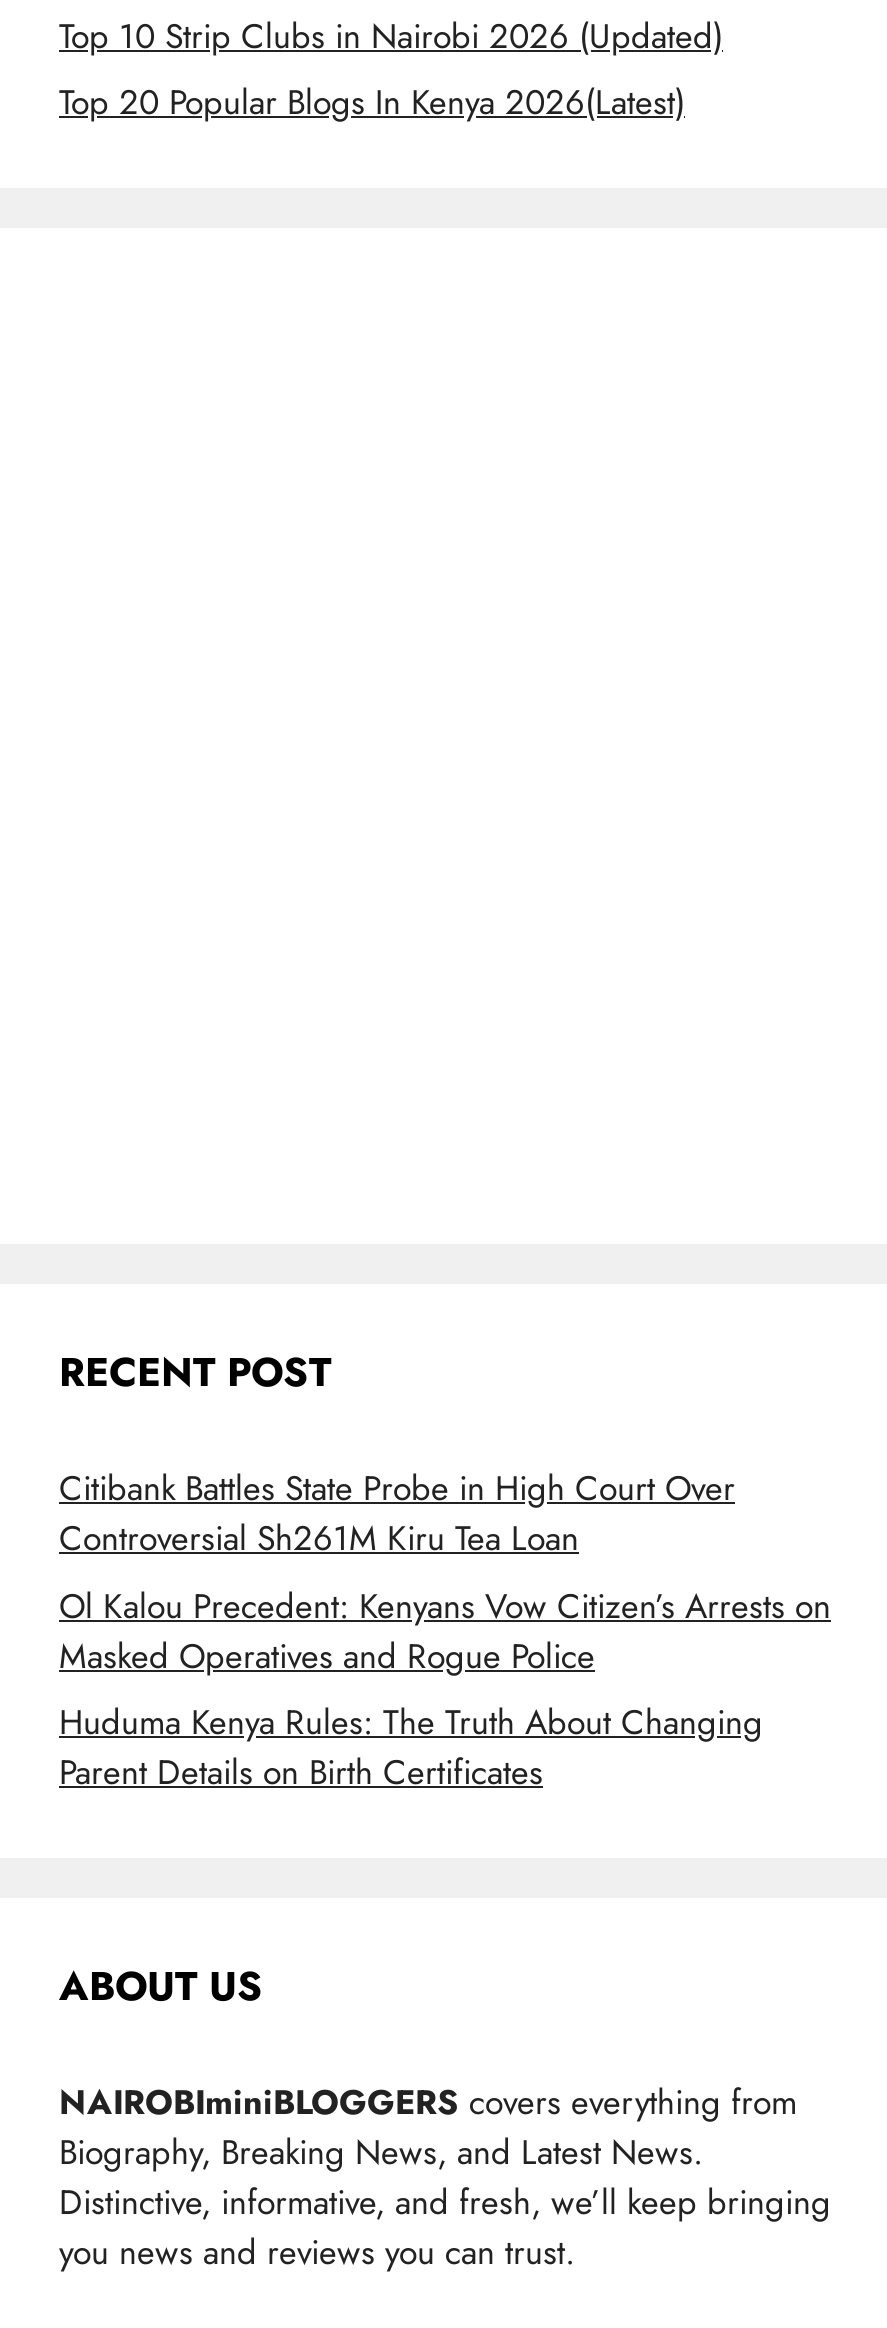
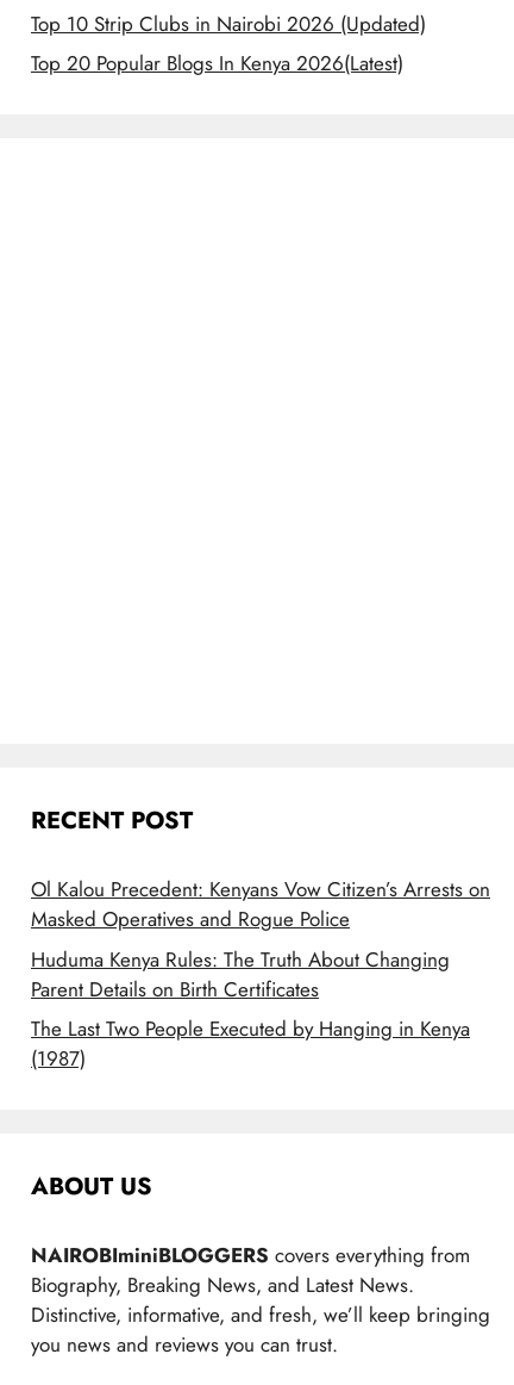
[59,1464,735,1562] Citibank Battles State Probe in High Court Over | Controversial Sh261M Kiru Tea Loan -> none
moved [59,1581,831,1796] -> [31,875,490,1003]: Ol Kalou Precedent: Kenyans Vow Citizen’s Arrests on | Masked Operatives and Rogue Police | Huduma Kenya Rules: The Truth About Changing | Parent Details on Birth Certificates
none -> [31,1015,470,1073] The Last Two People Executed by Hanging in Kenya | (1987)

